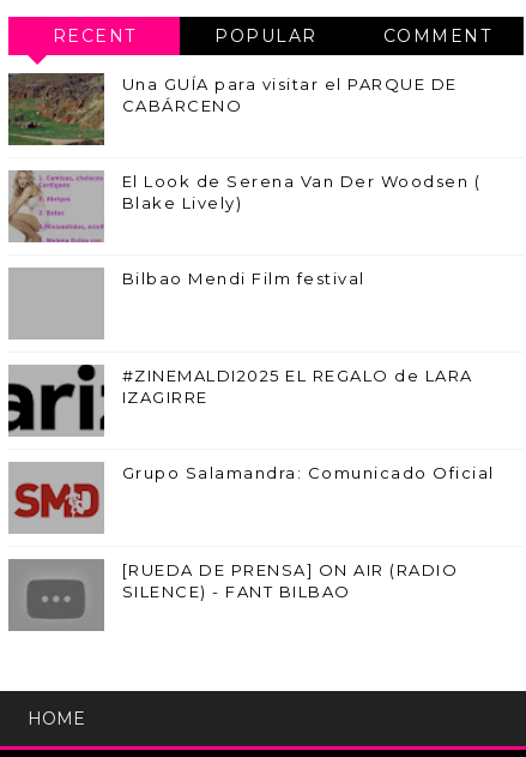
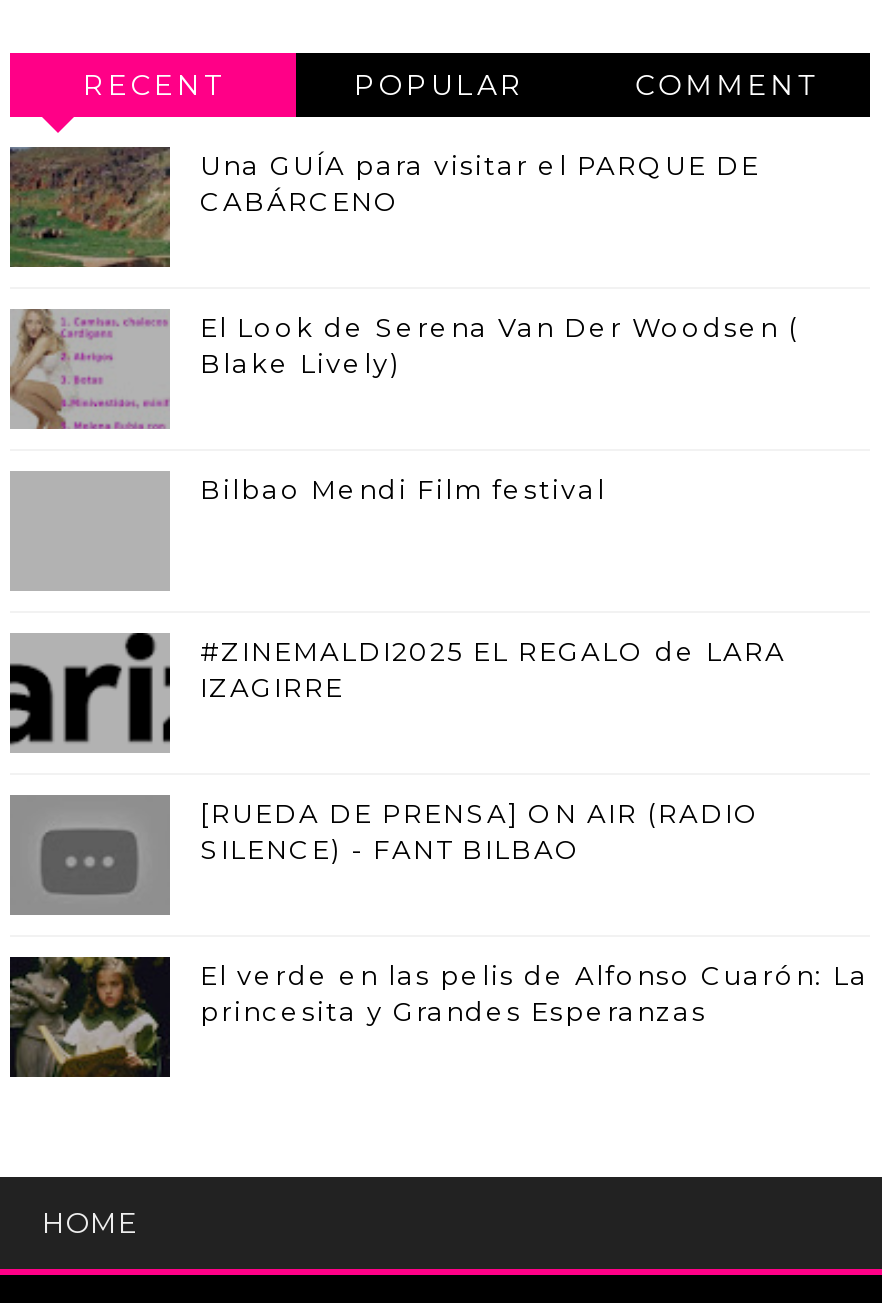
[12,463,495,527] [image] | Grupo Salamandra: Comunicado Oficial -> none
moved [122,560,458,601] -> [200,796,761,864]: [RUEDA DE PRENSA] ON AIR (RADIO | SILENCE) - FANT BILBAO
none -> [10,955,869,1077] [image] | El verde en las pelis de Alfonso Cuarón: La | princesita y Grandes Esperanzas

